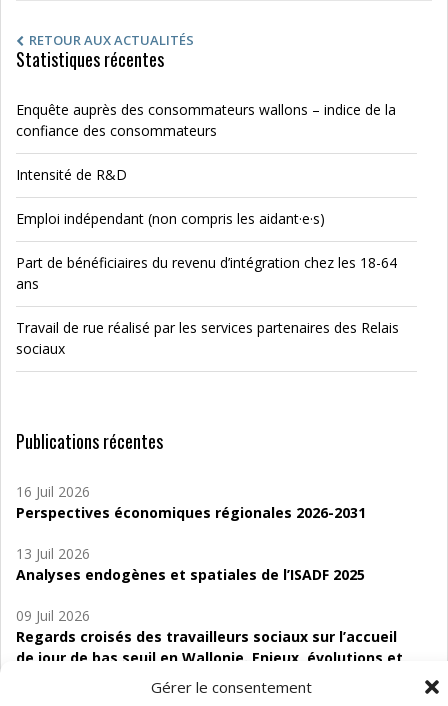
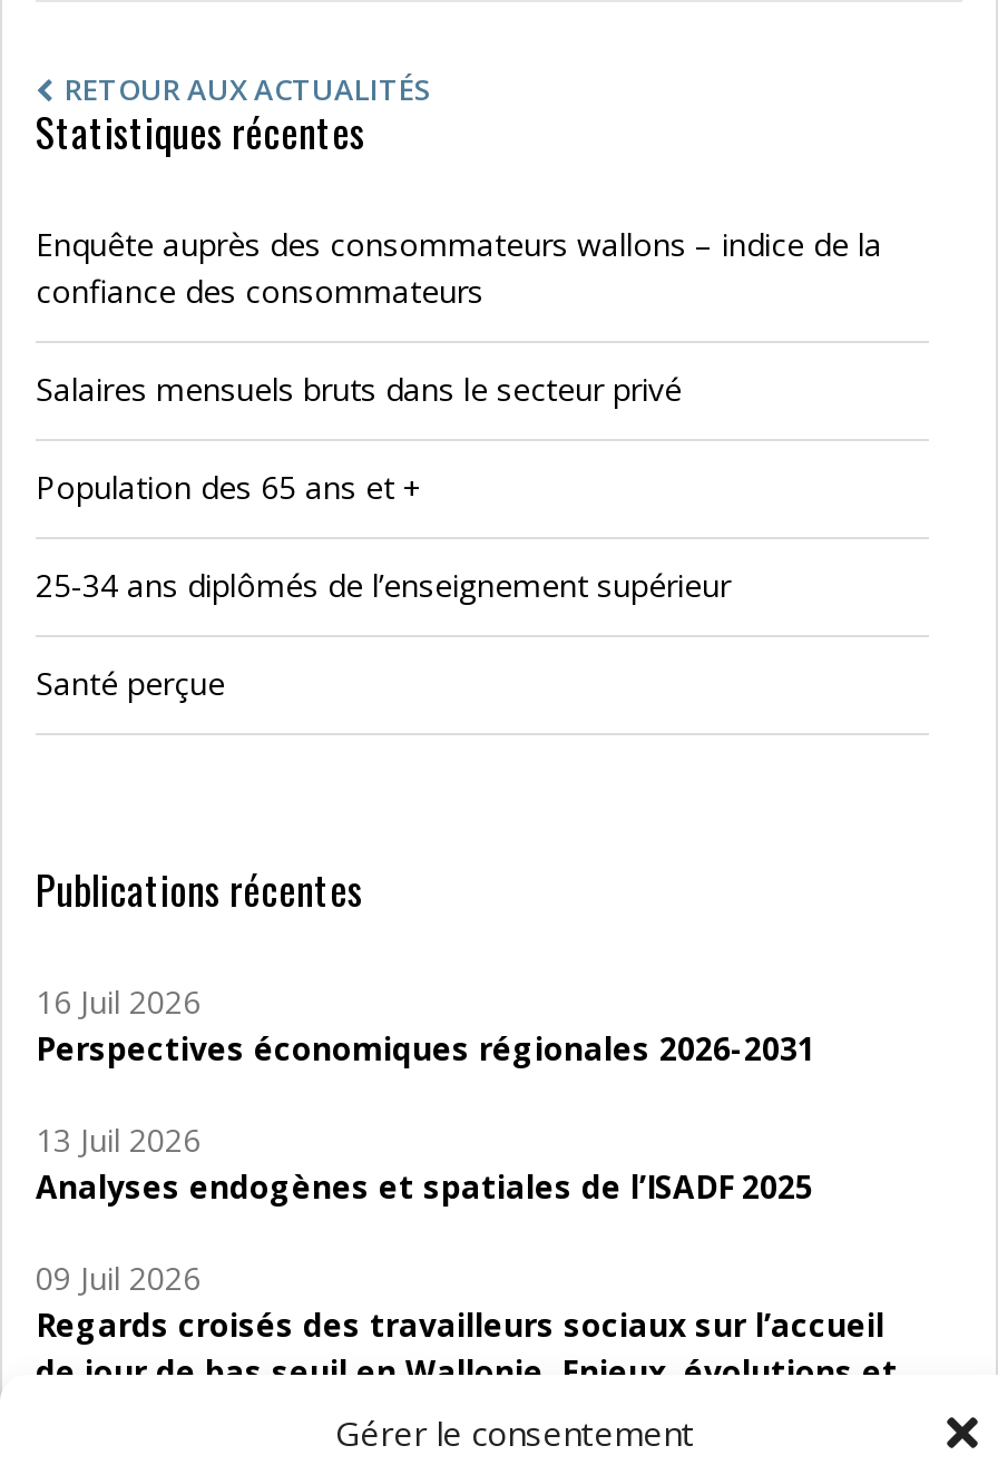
[16,165,127,184] Intensité de R&D -> [36,368,682,410] Salaires mensuels bruts dans le secteur privé
[16,209,325,228] Emploi indépendant (non compris les aidant·e·s) -> [36,466,423,508] Population des 65 ans et +
[16,253,397,293] Part de bénéficiaires du revenu d’intégration chez les 18-64 | ans -> [36,564,731,606] 25-34 ans diplômés de l’enseignement supérieur
[16,318,399,358] Travail de rue réalisé par les services partenaires des Relais | sociaux -> [36,662,225,704] Santé perçue

